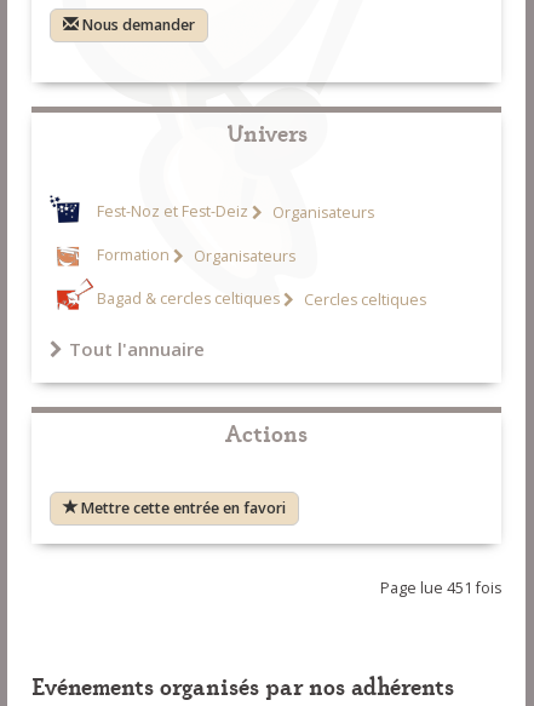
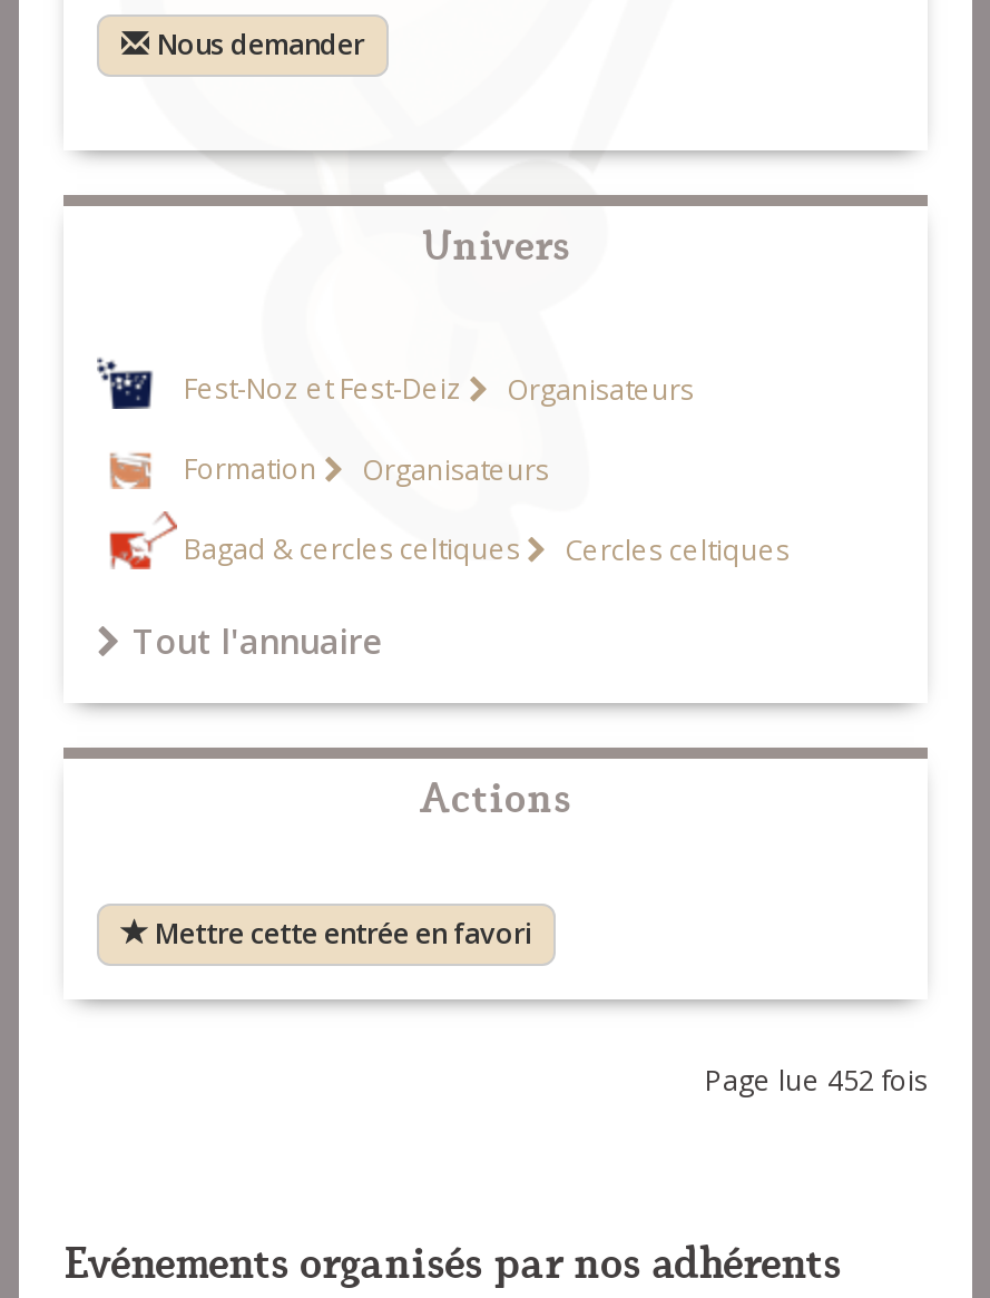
[380,578,501,599] Page lue 451 fois -> [705,1063,928,1101] Page lue 452 fois

